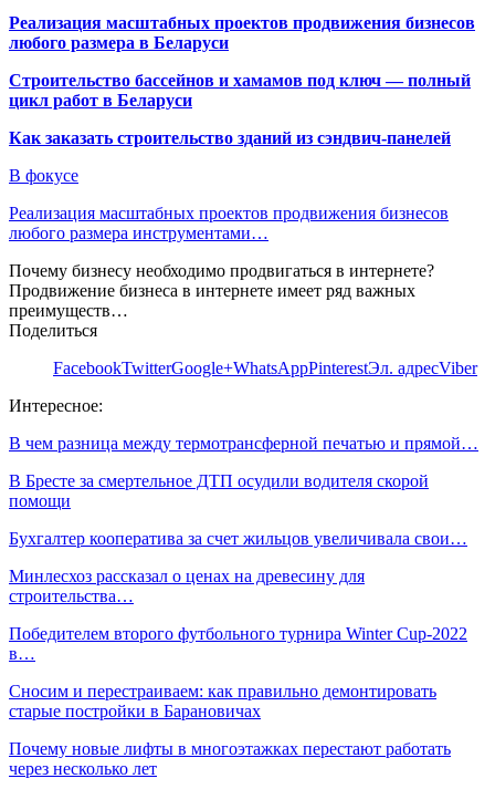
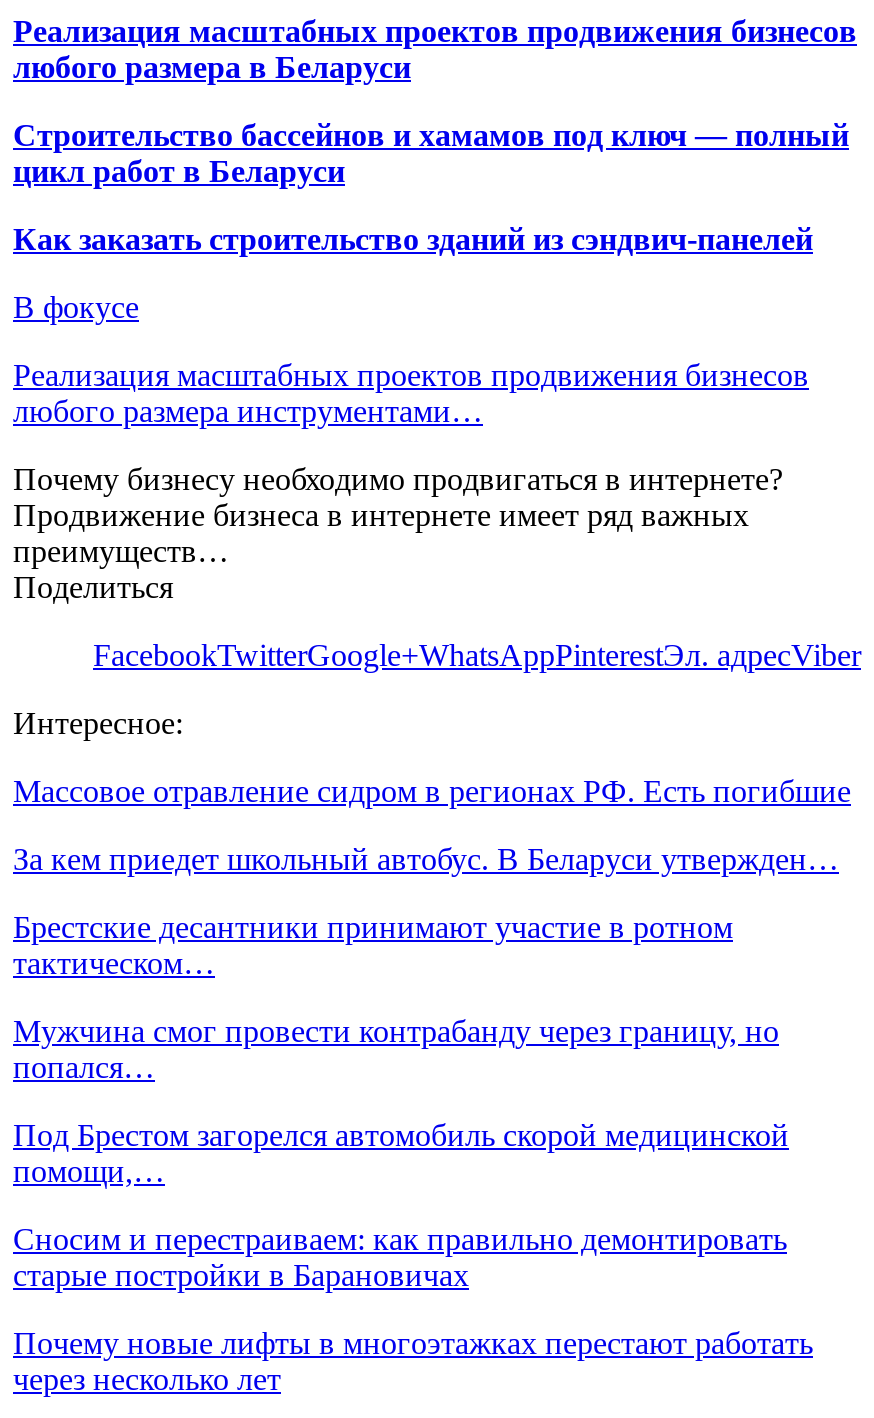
[9,434,478,452] В чем разница между термотрансферной печатью и прямой… -> [13,774,851,808] Массовое отравление сидром в регионах РФ. Есть погибшие
[9,471,429,510] В Бресте за смертельное ДТП осудили водителя скорой | помощи -> [13,842,839,876] За кем приедет школьный автобус. В Беларуси утвержден…
[9,529,467,548] Бухгалтер кооператива за счет жильцов увеличивала свои… -> [13,910,733,980] Брестские десантники принимают участие в ротном | тактическом…
[9,566,365,605] Минлесхоз рассказал о ценах на древесину для | строительства… -> [13,1014,779,1084] Мужчина смог провести контрабанду через границу, но | попался…
[9,624,467,663] Победителем второго футбольного турнира Winter Cup-2022 | в… -> [13,1118,789,1188] Под Брестом загорелся автомобиль скорой медицинской | помощи,…

